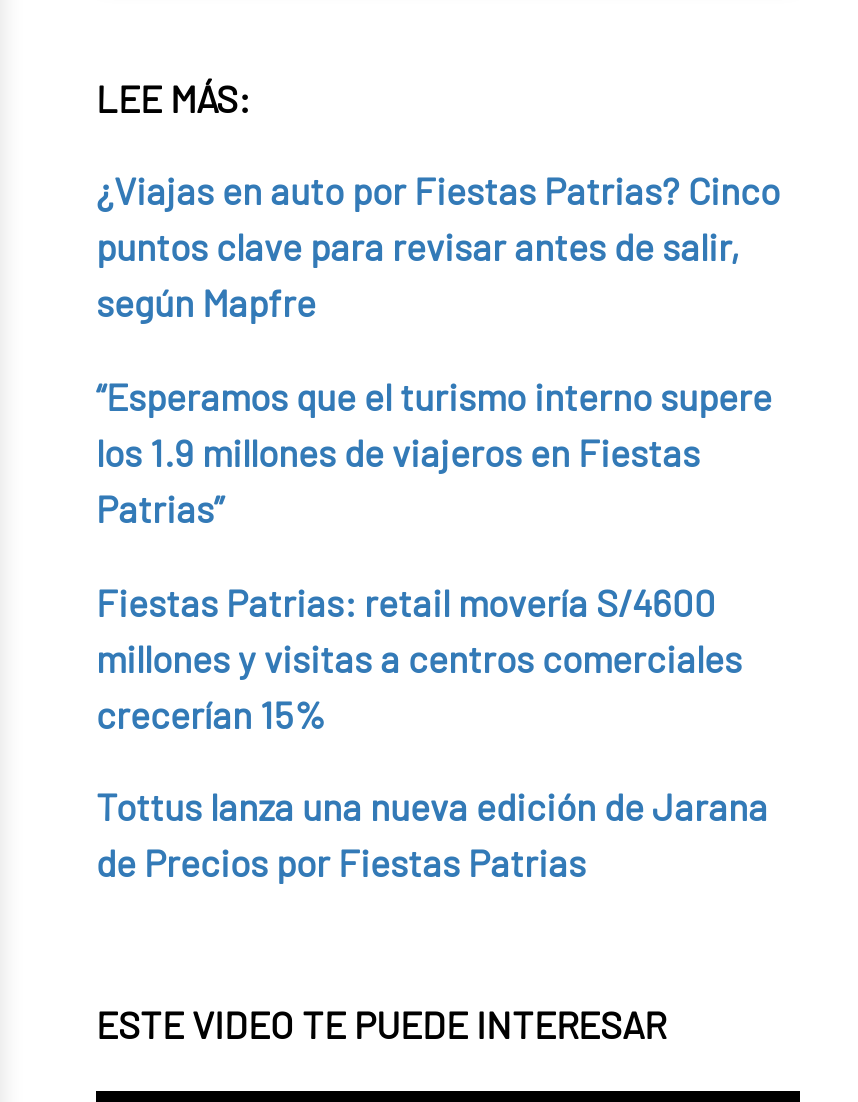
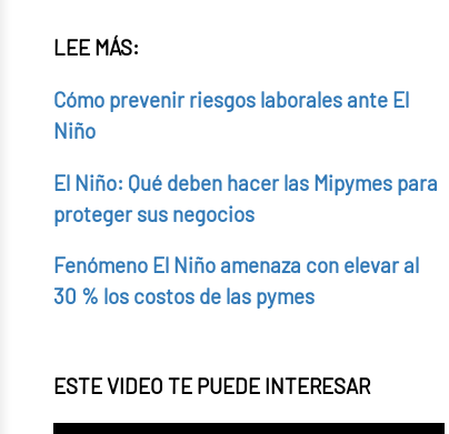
[96,168,780,886] ¿Viajas en auto por Fiestas Patrias? Cinco | puntos clave para revisar antes de salir, | según Mapfre | “Esperamos que el turismo interno supere | los 1.9 millones de viajeros en Fiestas | Patrias” | Fiestas Patrias: retail movería S/4600 | millones y visitas a centros comerciales | crecerían 15% | Tottus lanza una nueva edición de Jarana | de Precios por Fiestas Patrias -> [53,86,438,309] Cómo prevenir riesgos laborales ante El | Niño | El Niño: Qué deben hacer las Mipymes para | proteger sus negocios | Fenómeno El Niño amenaza con elevar al | 30 % los costos de las pymes

